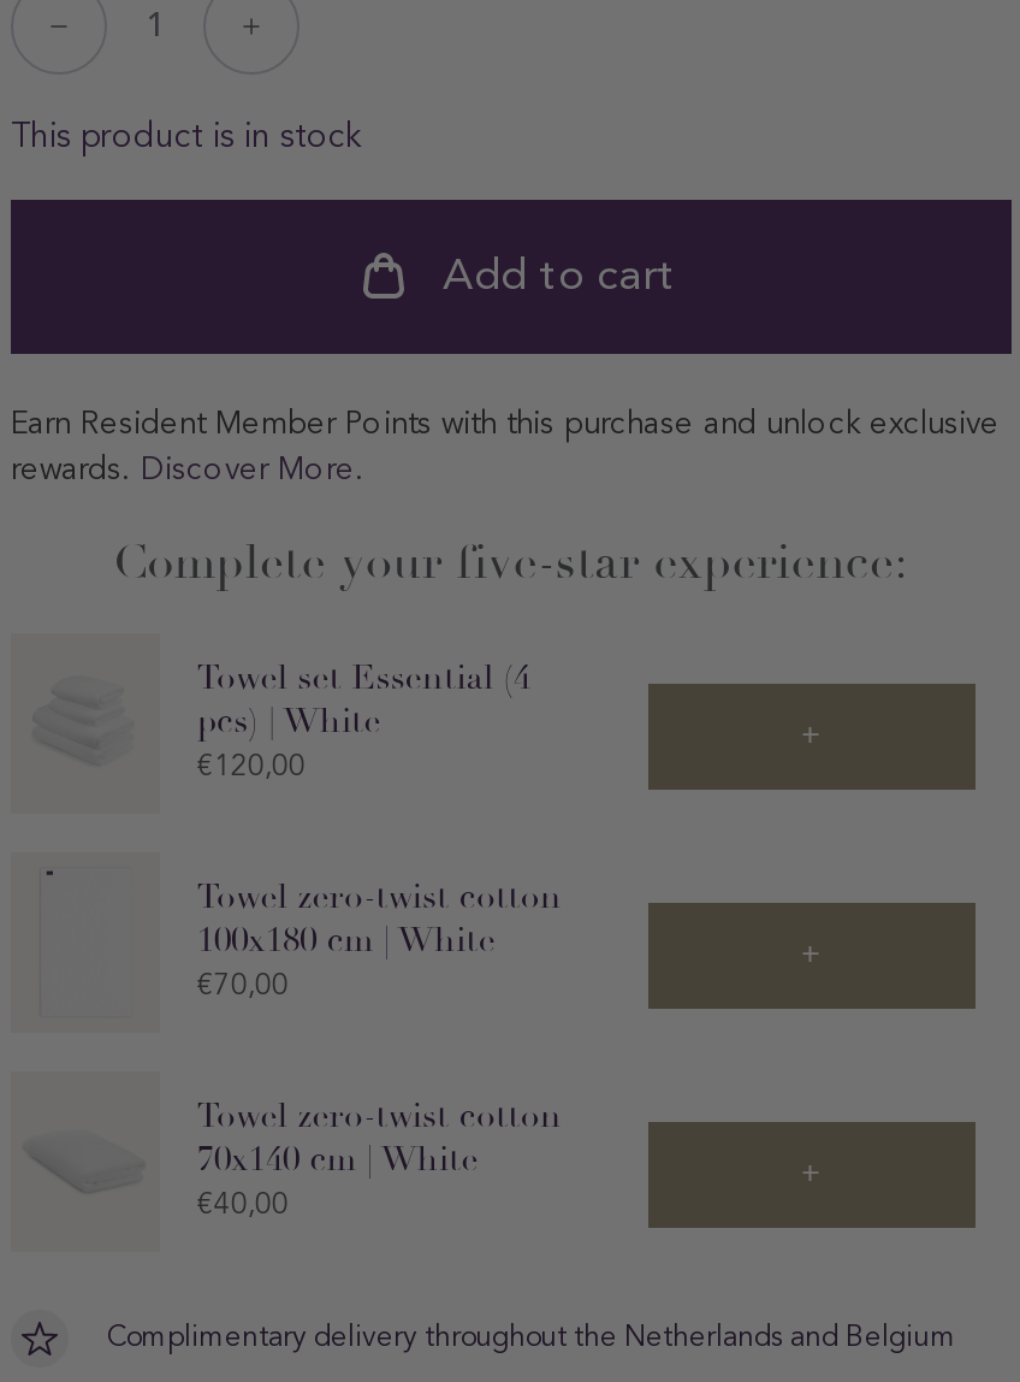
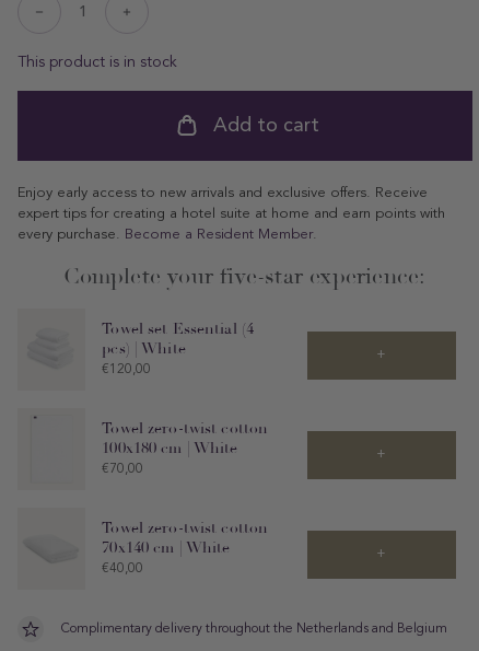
[11,410,1000,487] Earn Resident Member Points with this purchase and unlock exclusive | rewards. Discover More. -> [17,186,445,242] Enjoy early access to new arrivals and exclusive offers. Receive | expert tips for creating a hotel suite at home and earn points with | every purchase. Become a Resident Member.

